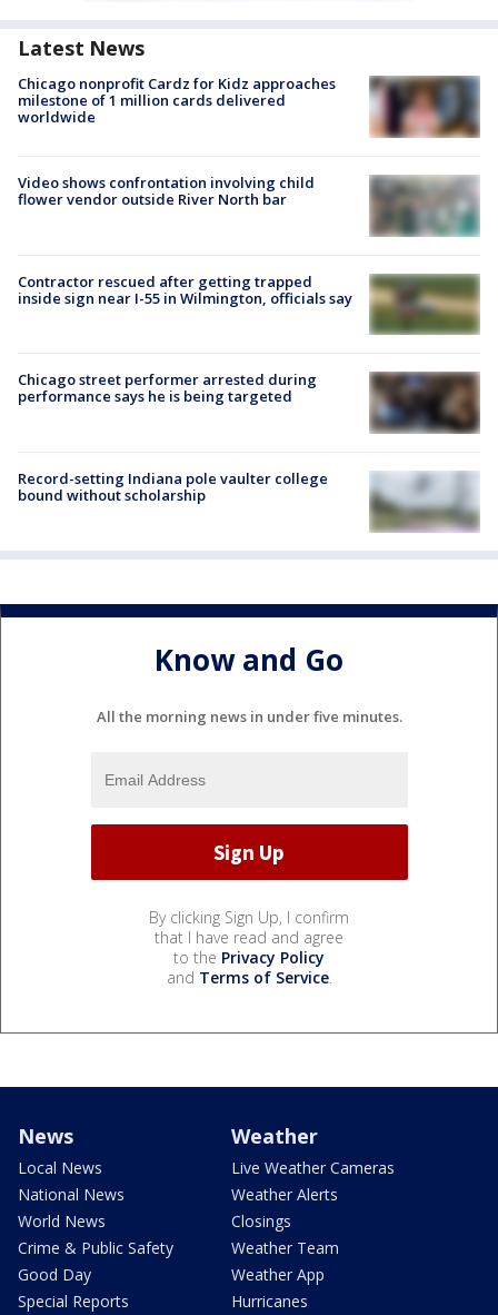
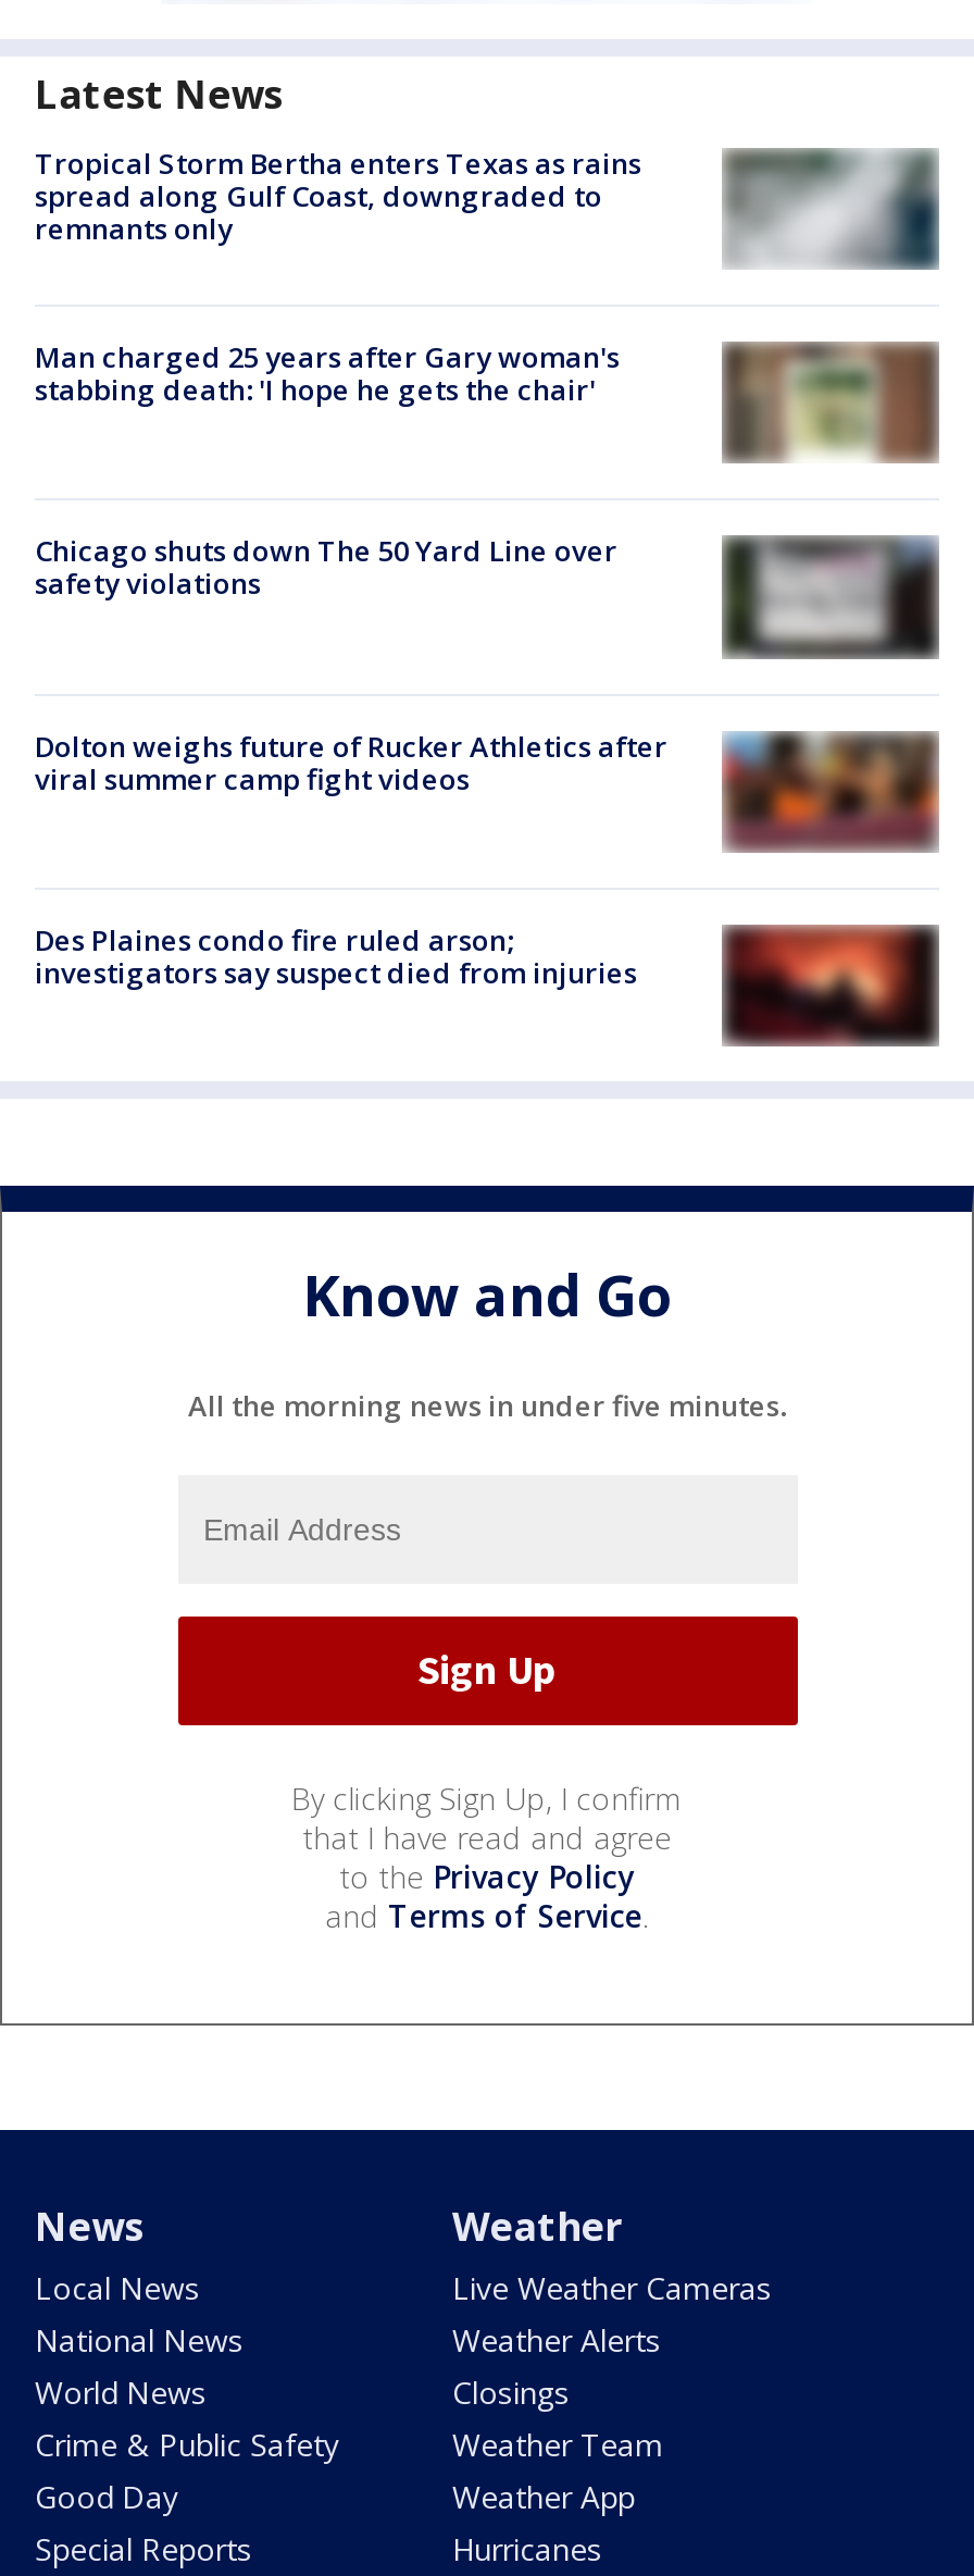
[18,73,480,138] [image] | Chicago nonprofit Cardz for Kidz approaches | milestone of 1 million cards delivered | worldwide -> [35,143,937,270] [image] | Tropical Storm Bertha enters Texas as rains | spread along Gulf Coast, downgraded to | remnants only
[18,172,315,209] Video shows confrontation involving child | flower vendor outside River North bar -> [35,337,620,409] Man charged 25 years after Gary woman's | stabbing death: 'I hope he gets the chair'
[372,176,480,237] [image] -> [726,342,939,463] [image]
[18,272,352,308] Contractor rescued after getting trapped | inside sign near I-55 in Wilmington, officials say -> [35,531,617,603] Chicago shuts down The 50 Yard Line over | safety violations
[369,276,480,335] [image] -> [722,535,939,657] [image]
[18,369,317,406] Chicago street performer arrested during | performance says he is being targeted -> [35,726,667,797] Dolton weighs future of Rucker Athletics after | viral summer camp fight videos
[370,372,480,432] [image] -> [724,731,939,853] [image]
[18,469,479,532] [image] | Record-setting Indiana pole vaulter college | bound without scholarship -> [35,920,939,1046] [image] | Des Plaines condo fire ruled arson; | investigators say suspect died from injuries

